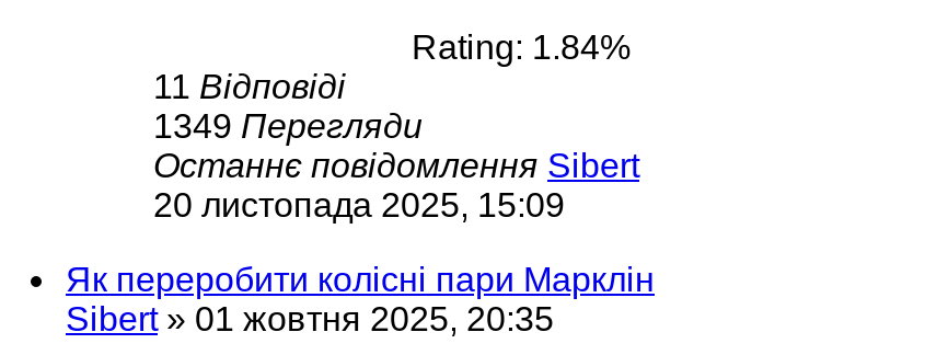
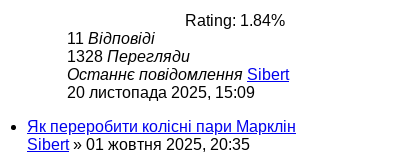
[153,107,423,144] 1349 Перегляди -> [67,48,190,65] 1328 Перегляди

